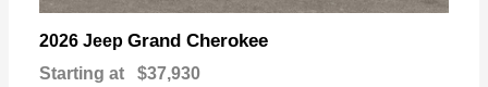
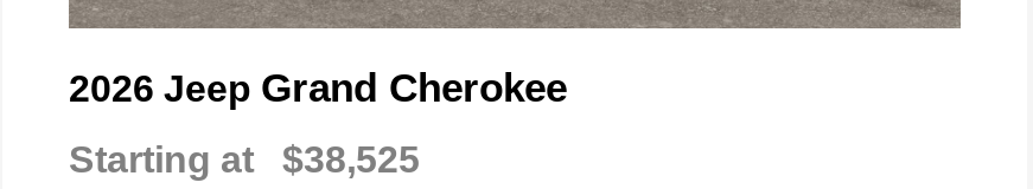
[39,64,200,82] Starting at $37,930 -> [69,138,420,178] Starting at $38,525

